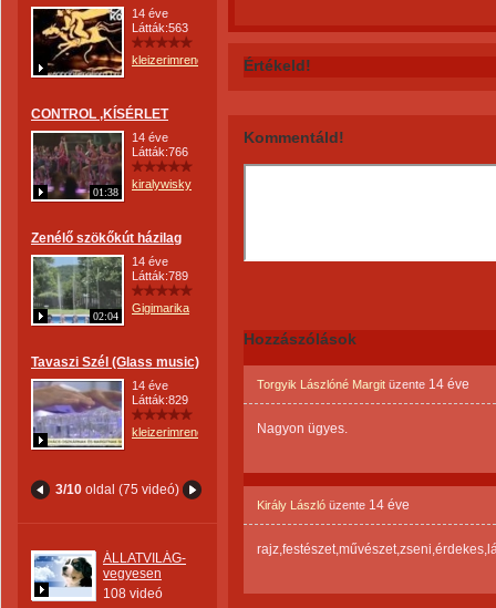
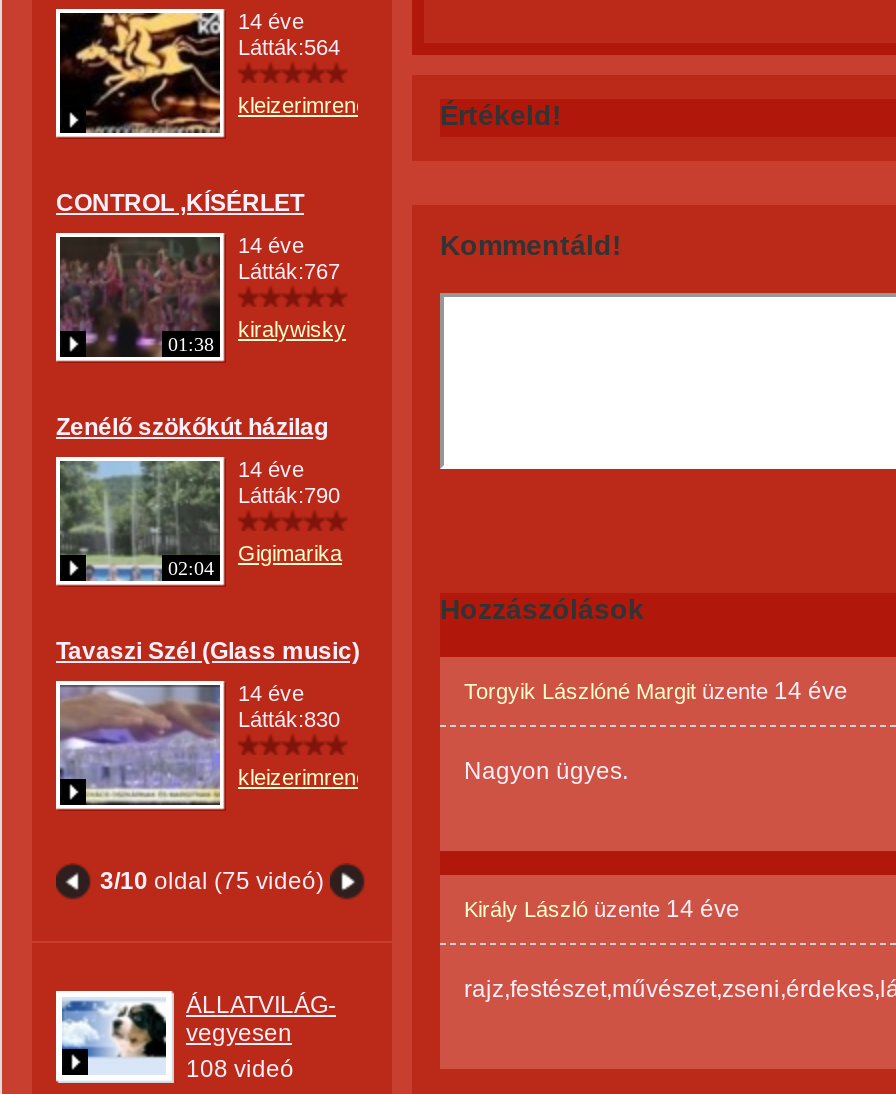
[132,21,188,34] Látták:563 -> [238,35,340,59] Látták:564
[132,145,188,158] Látták:766 -> [238,259,340,283] Látták:767
[132,269,188,282] Látták:789 -> [238,483,340,507] Látták:790
[132,393,188,406] Látták:829 -> [238,707,340,731] Látták:830

